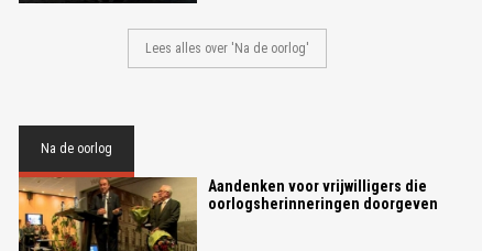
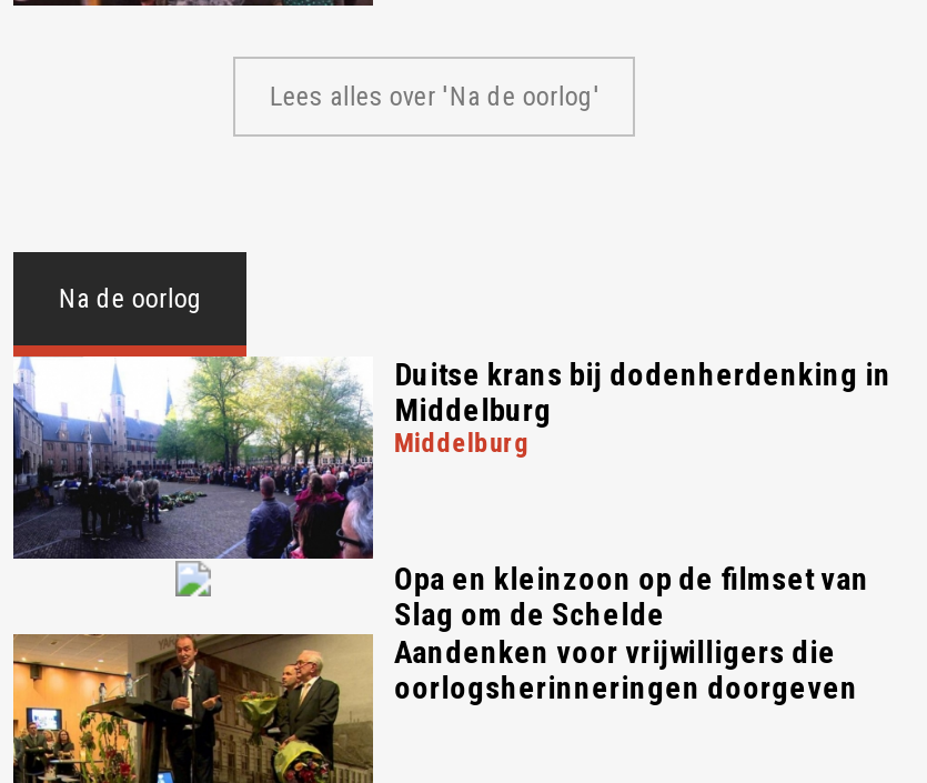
none -> [11,353,892,635] [image] | Duitse krans bij dodenherdenking in | Middelburg | middelburg
none -> [395,561,870,632] Opa en kleinzoon op de filmset van | Slag om de Schelde

